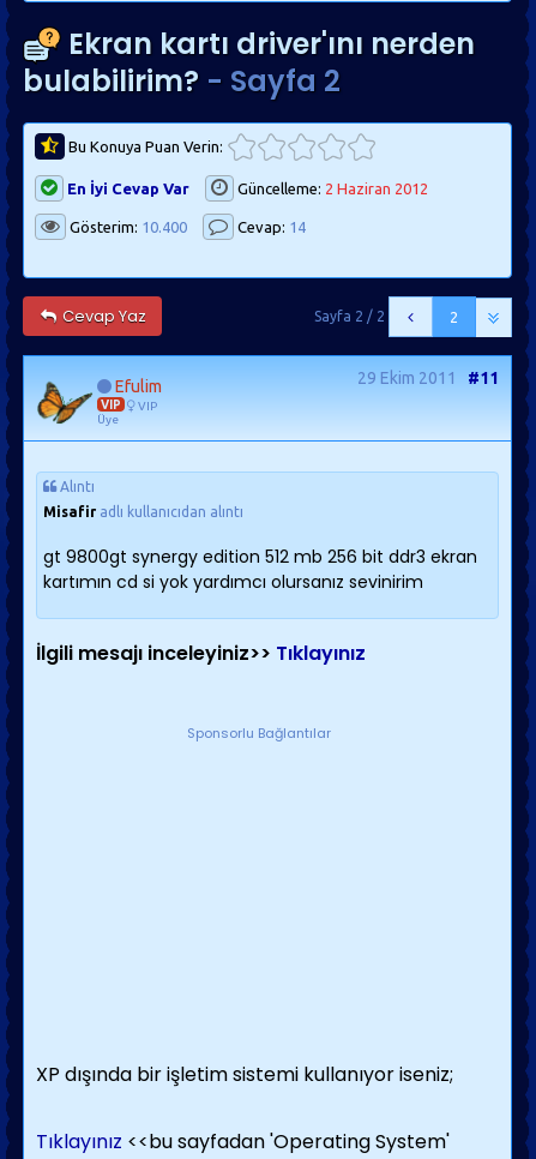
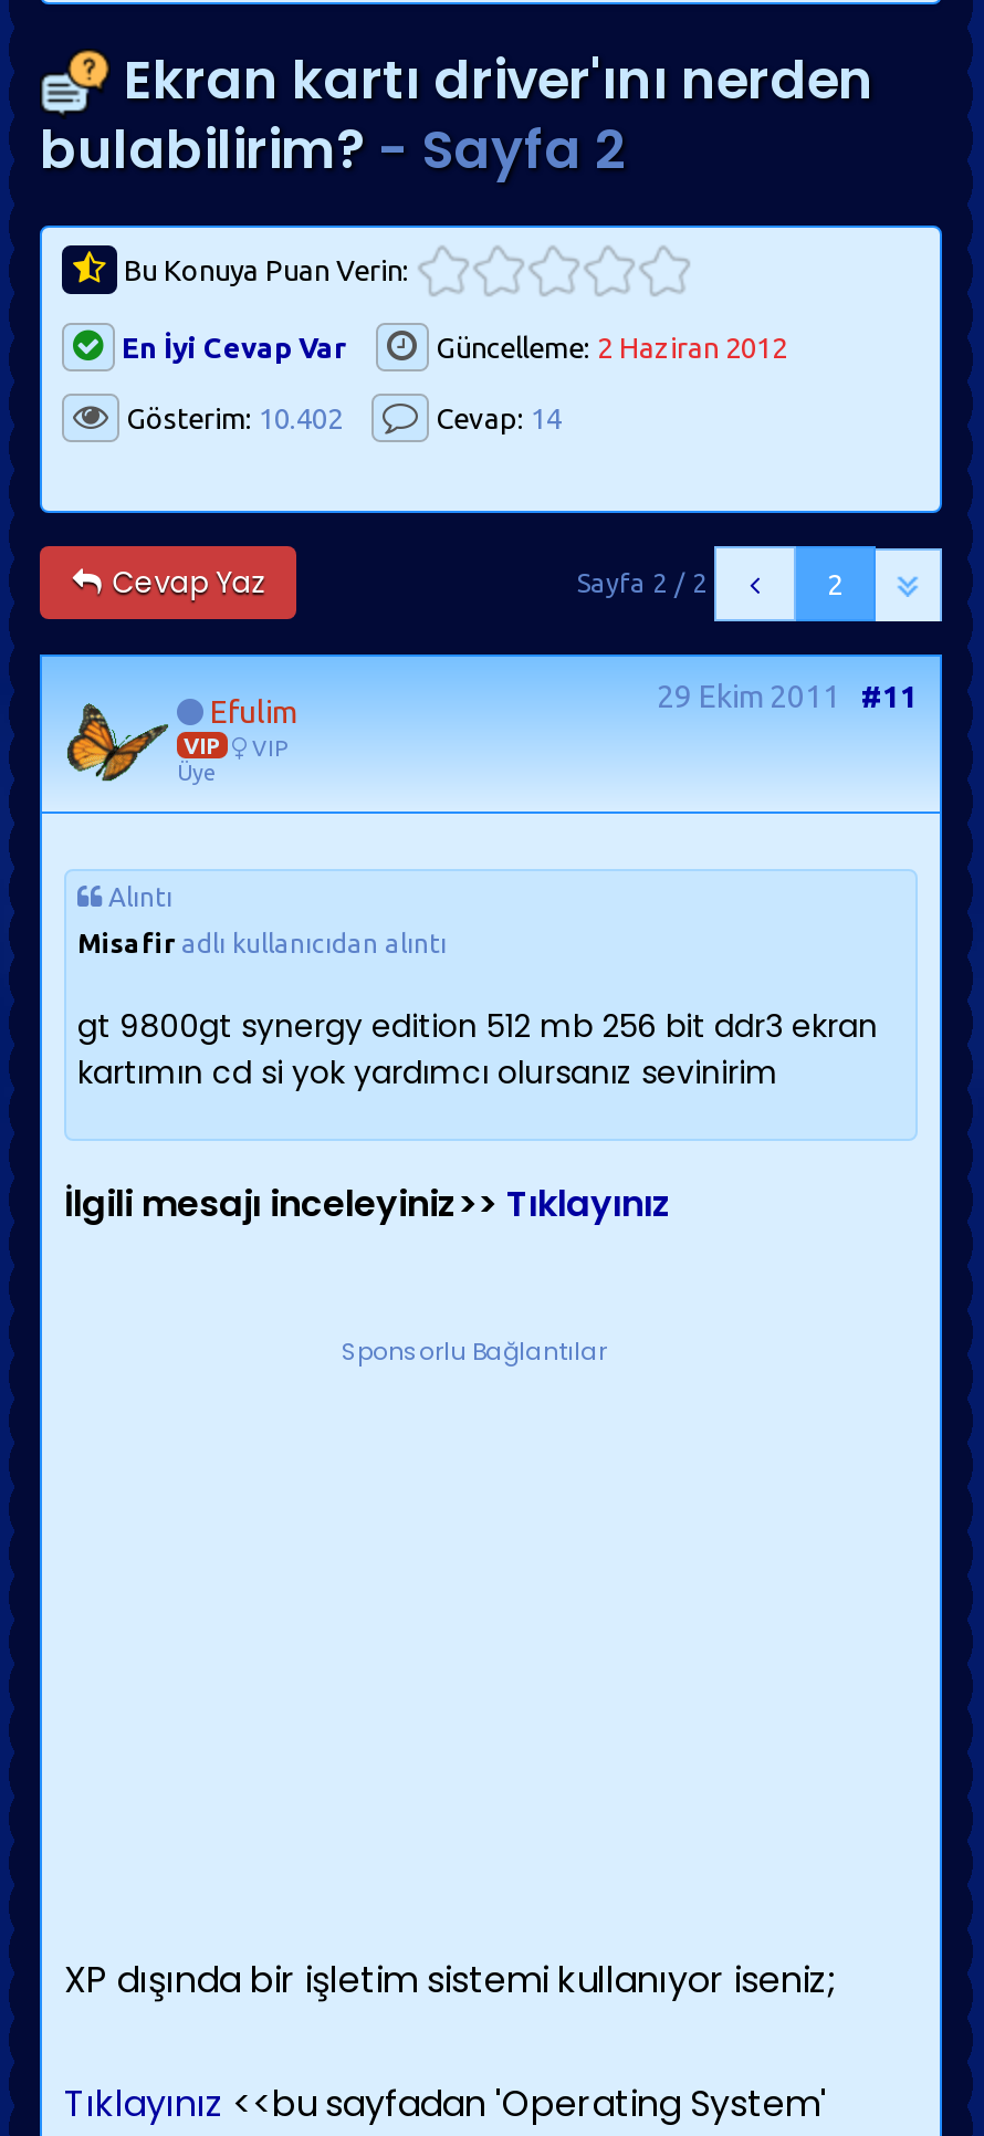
[66,218,187,235] Gösterim: 10.400 -> [119,402,343,433] Gösterim: 10.402

